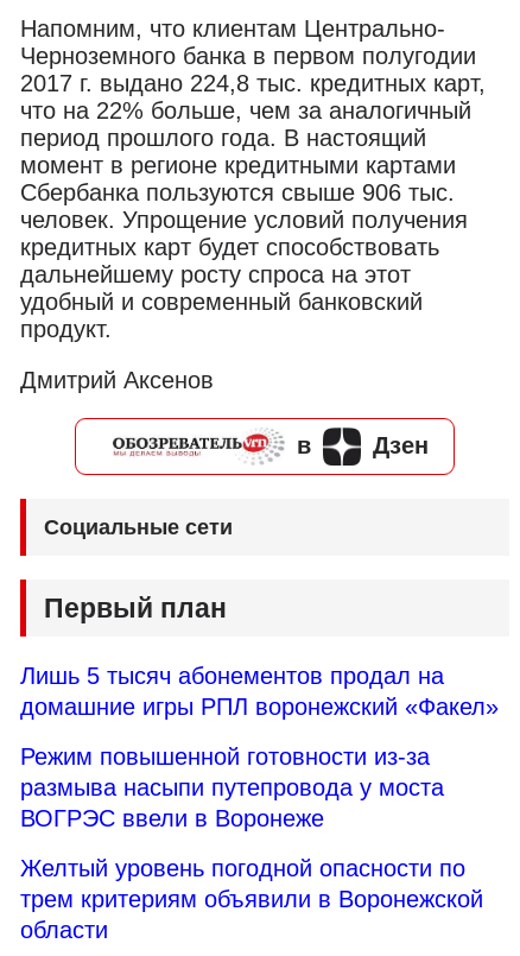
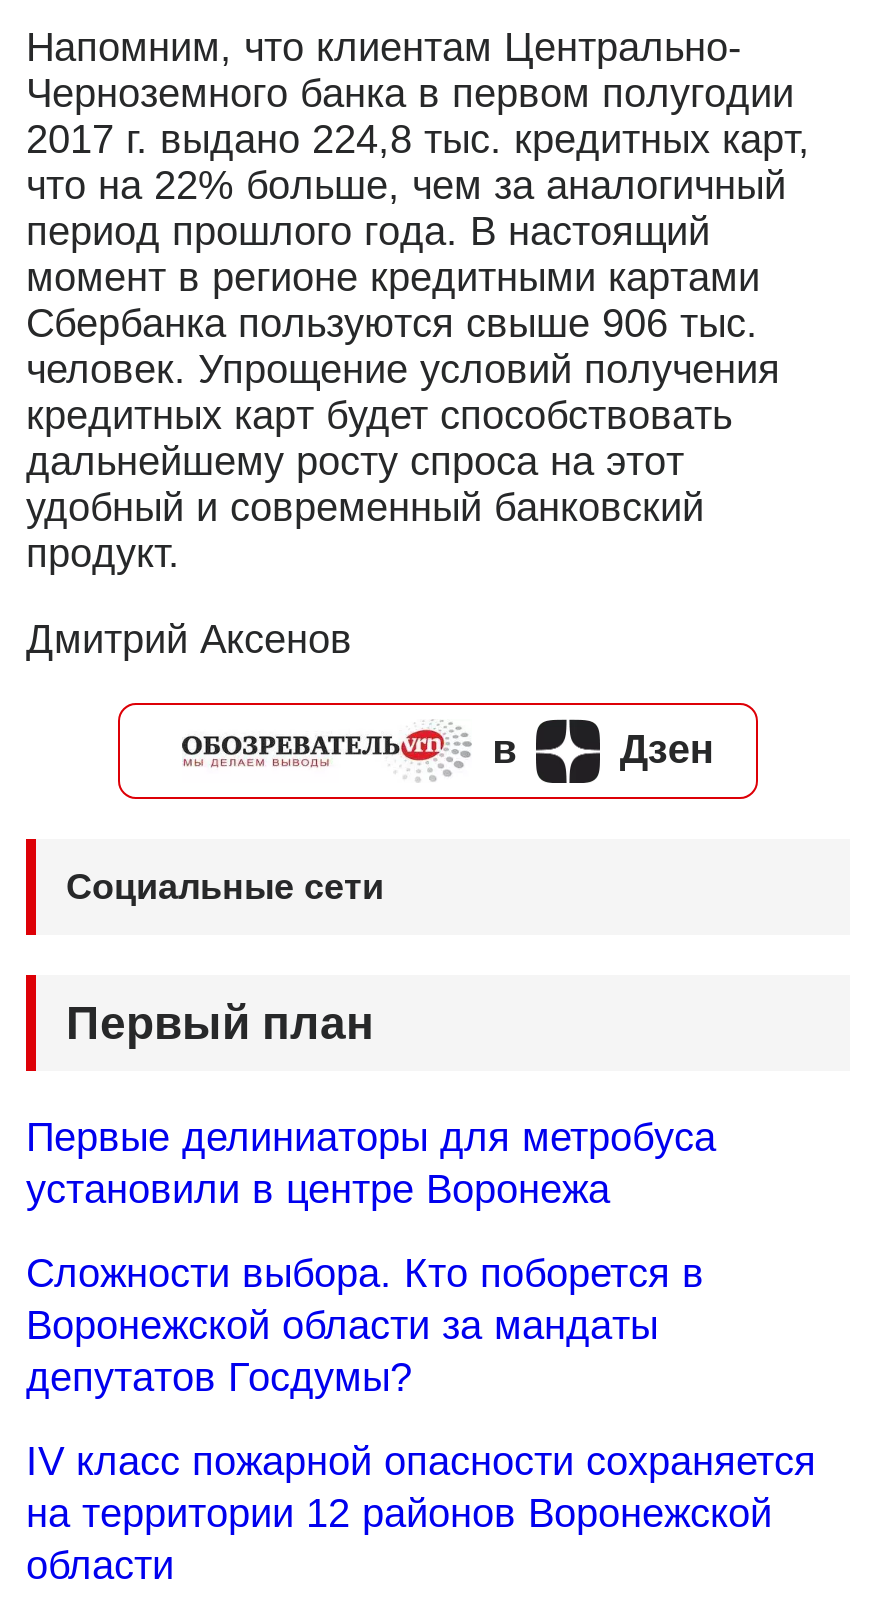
[20,662,499,719] Лишь 5 тысяч абонементов продал на | домашние игры РПЛ воронежский «Факел» -> [26,1115,716,1211] Первые делиниаторы для метробуса | установили в центре Воронежа
[20,743,444,831] Режим повышенной готовности из-за | размыва насыпи путепровода у моста | ВОГРЭС ввели в Воронеже -> [26,1251,704,1399] Сложности выбора. Кто поборется в | Воронежской области за мандаты | депутатов Госдумы?
[20,855,483,912] Желтый уровень погодной опасности по | трем критериям объявили в Воронежской -> [26,1439,816,1535] IV класс пожарной опасности сохраняется | на территории 12 районов Воронежской

